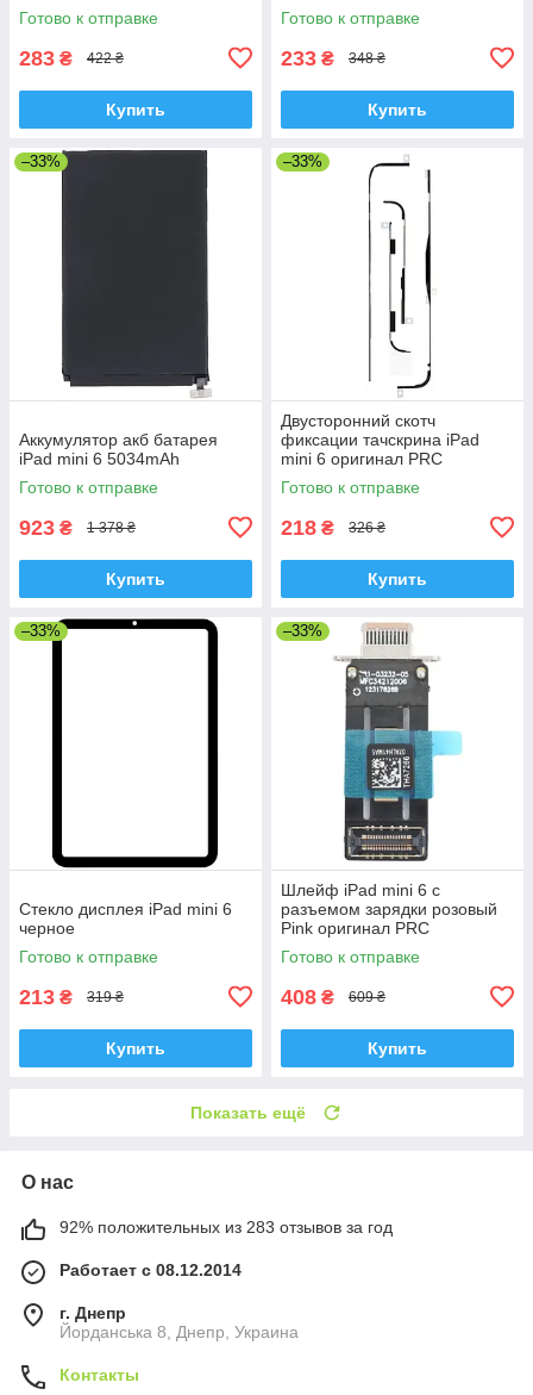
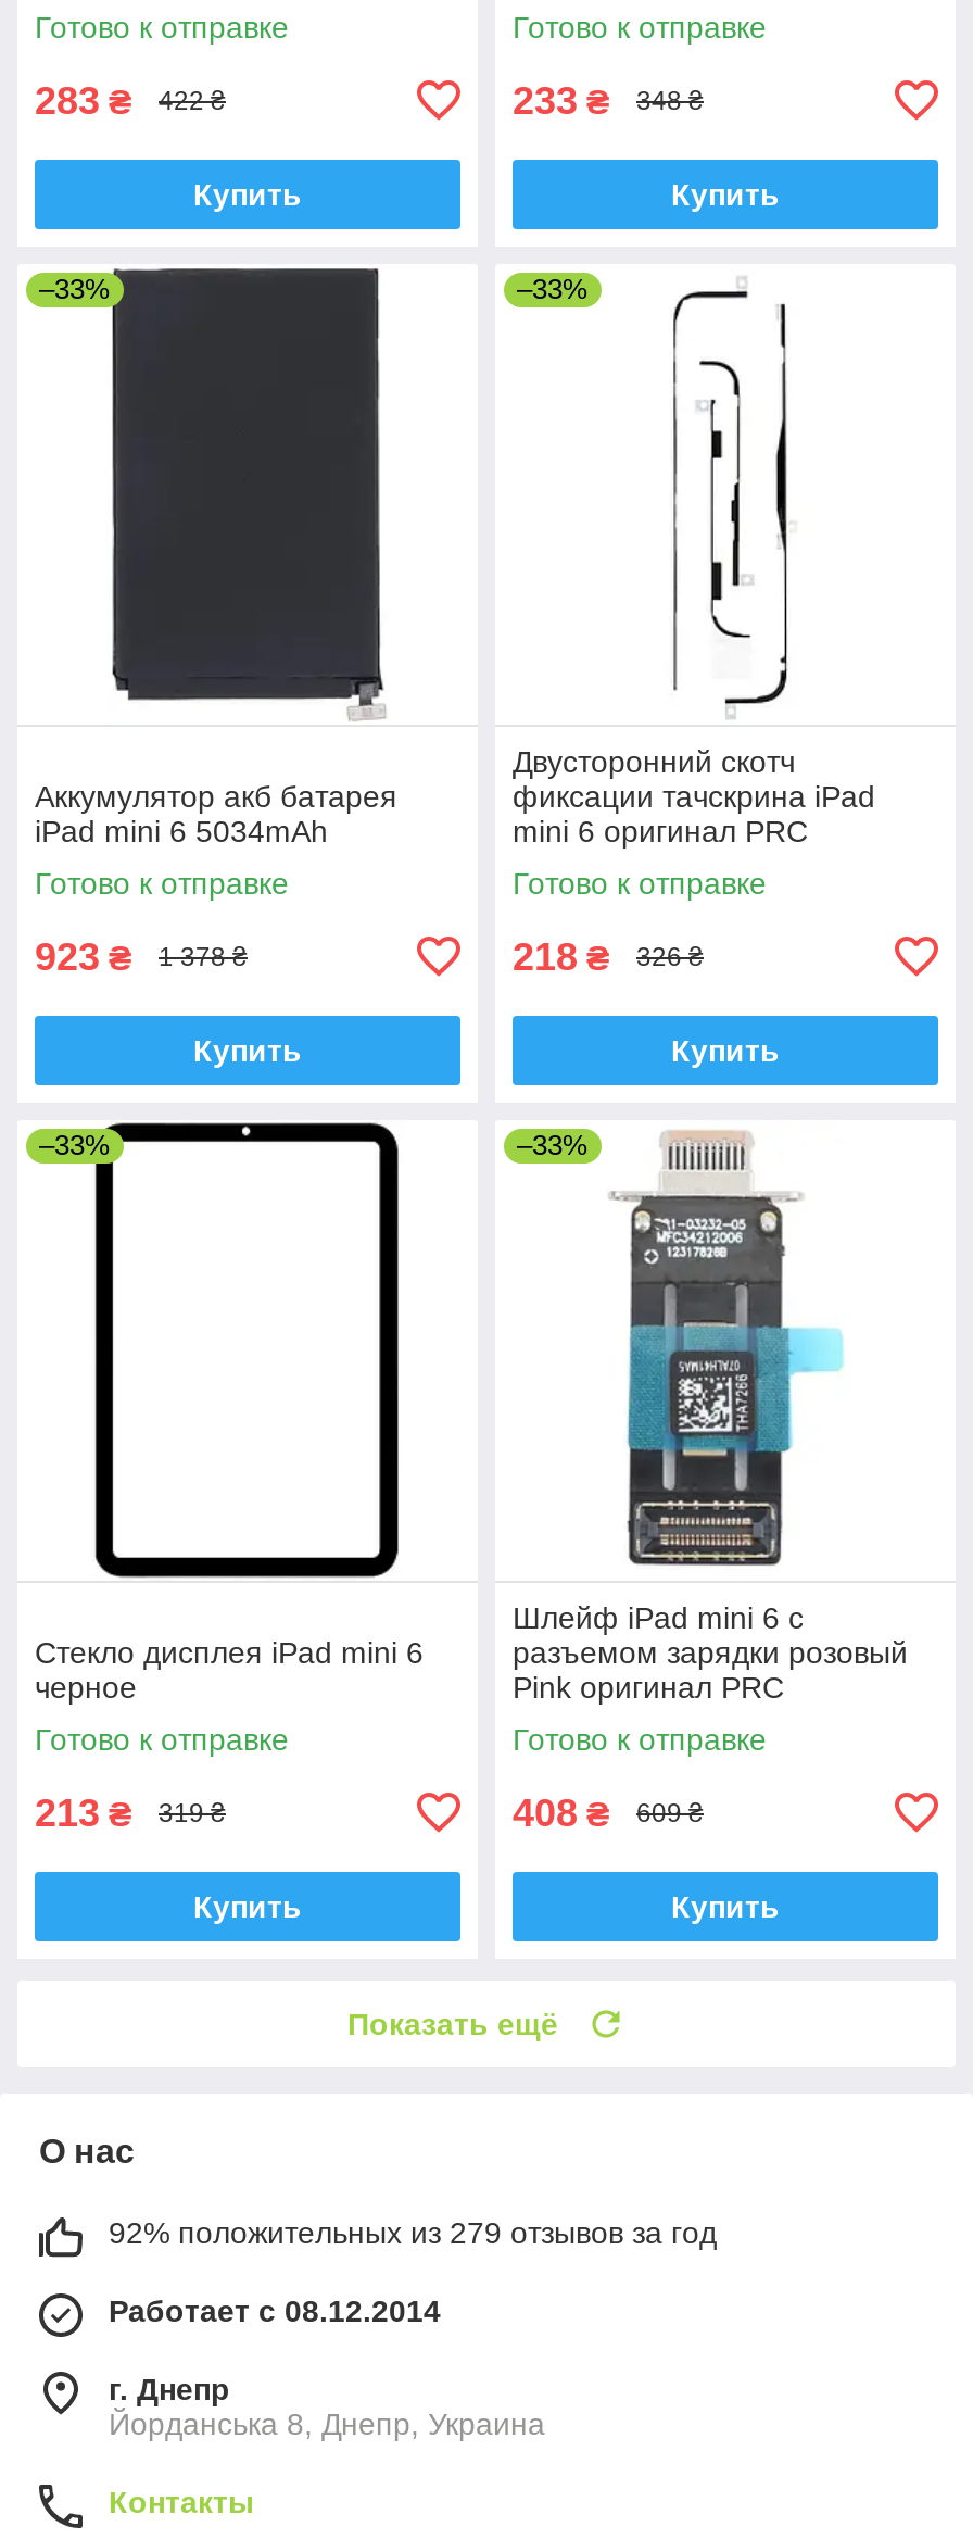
[59,1217,393,1236] 92% положительных из 283 отзывов за год -> [109,2215,717,2250] 92% положительных из 279 отзывов за год

